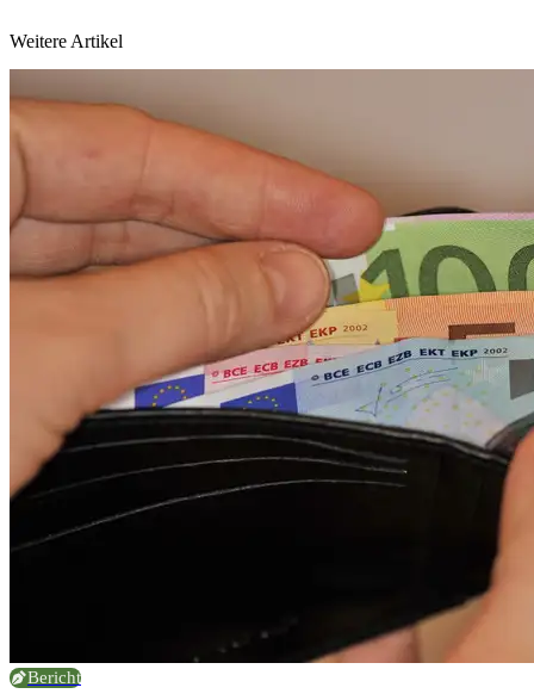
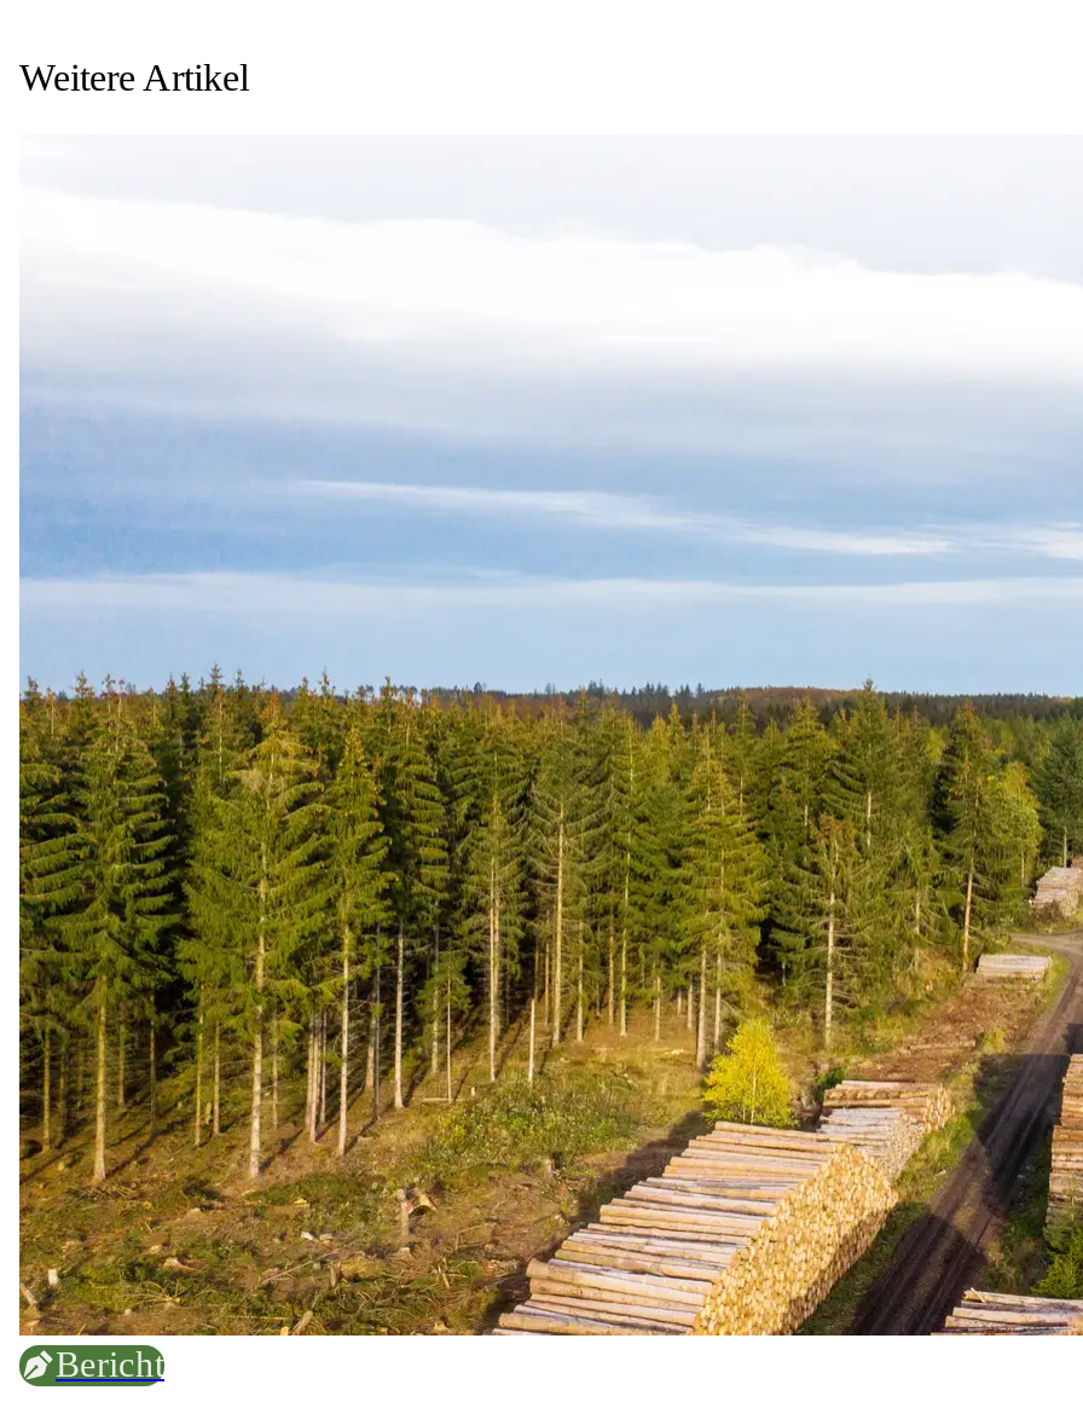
[8,68,530,664] [image] -> [17,134,1076,1345] [image]

